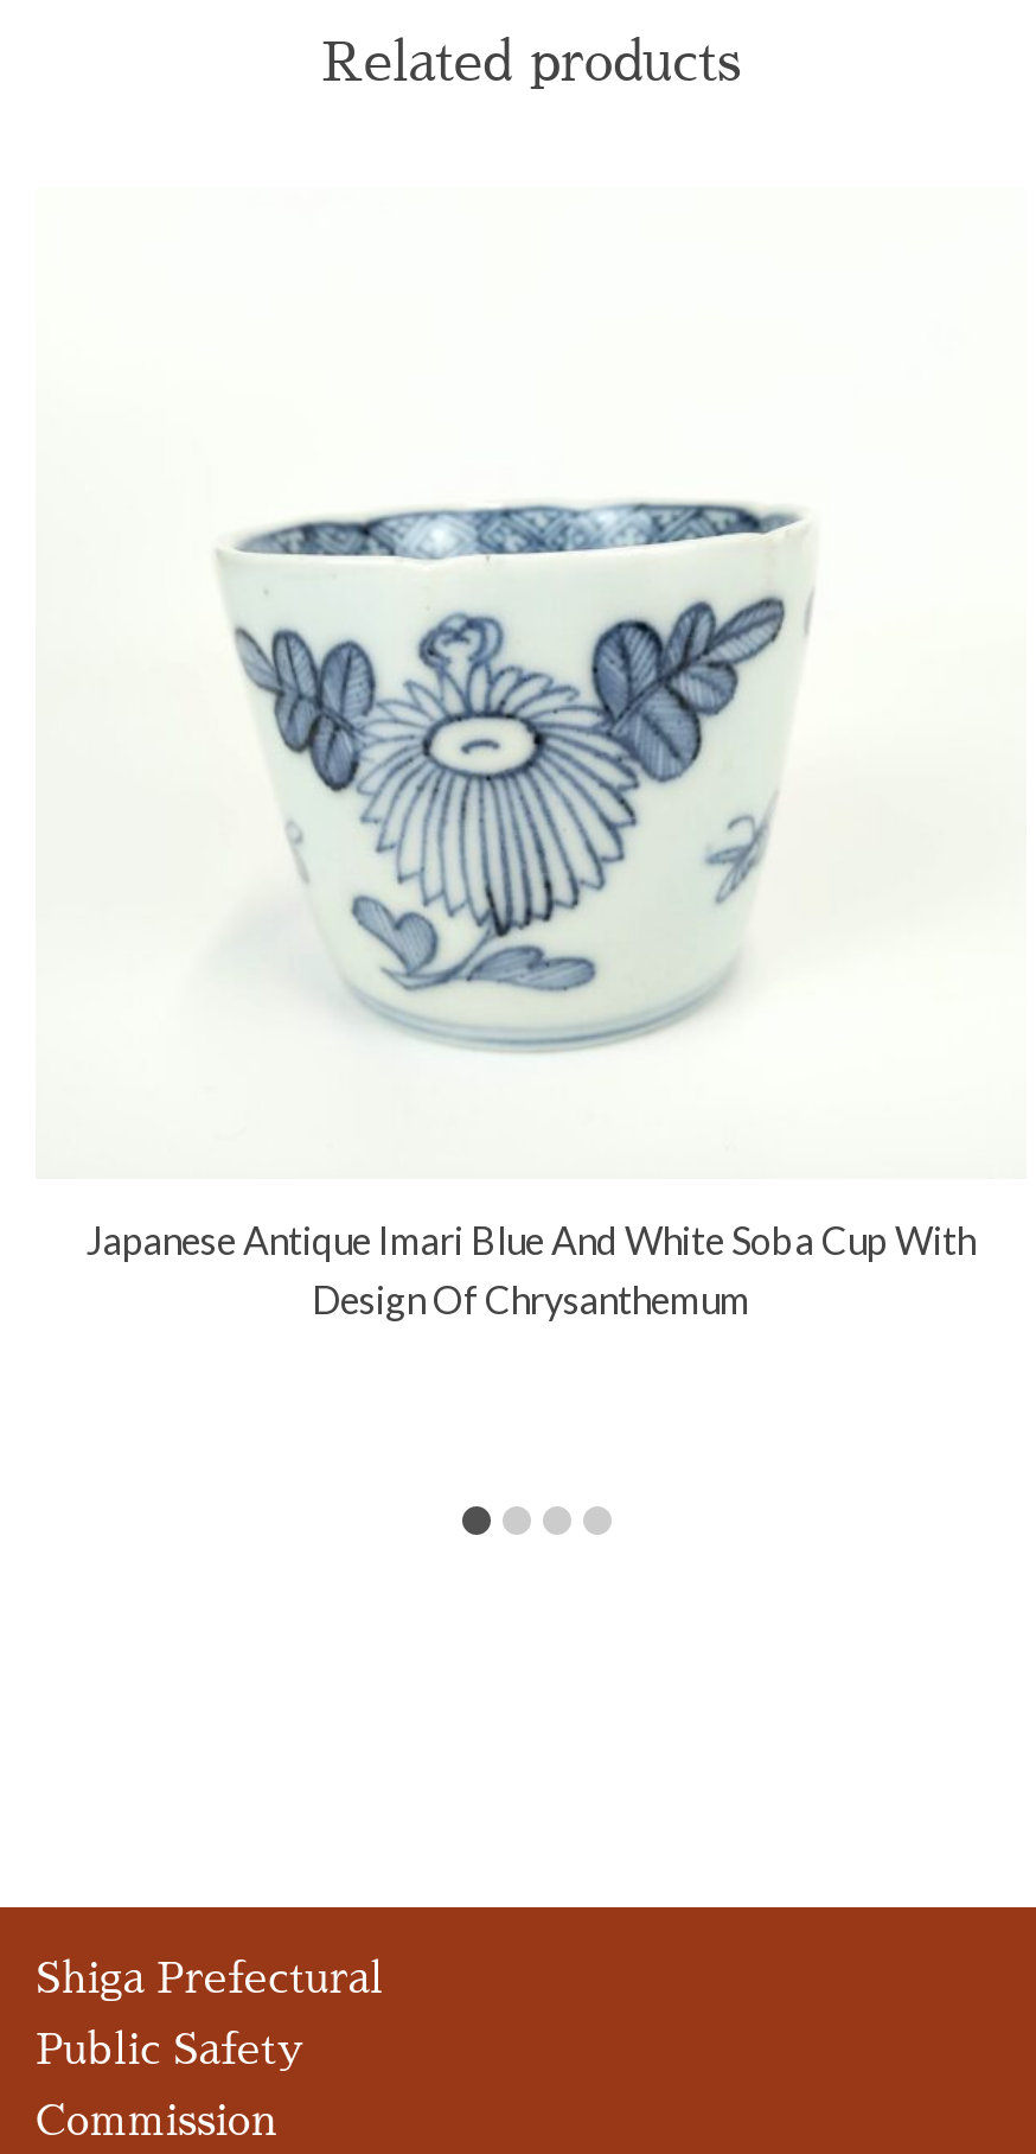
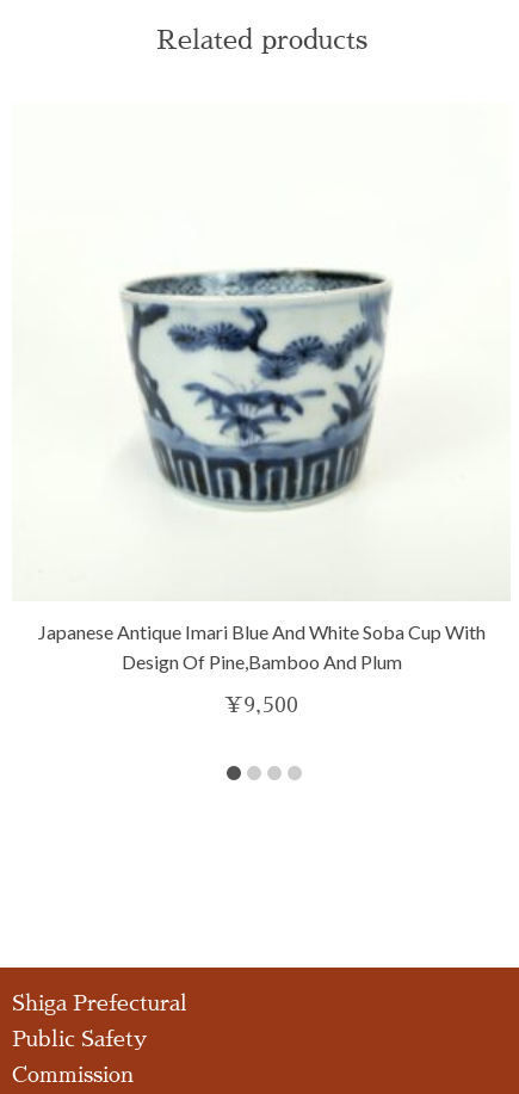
[216,501,813,1053] [image] -> [105,261,402,537] [image]
[312,1276,750,1321] Design Of Chrysanthemum -> [121,650,401,716] Design Of Pine,bamboo And Plum | ¥9,500

